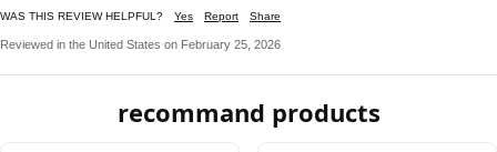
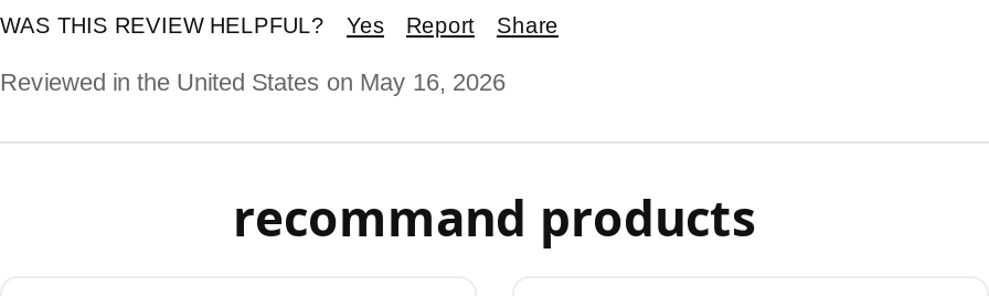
[0,38,281,51] Reviewed in the United States on February 25, 2026 -> [0,68,506,95] Reviewed in the United States on May 16, 2026

